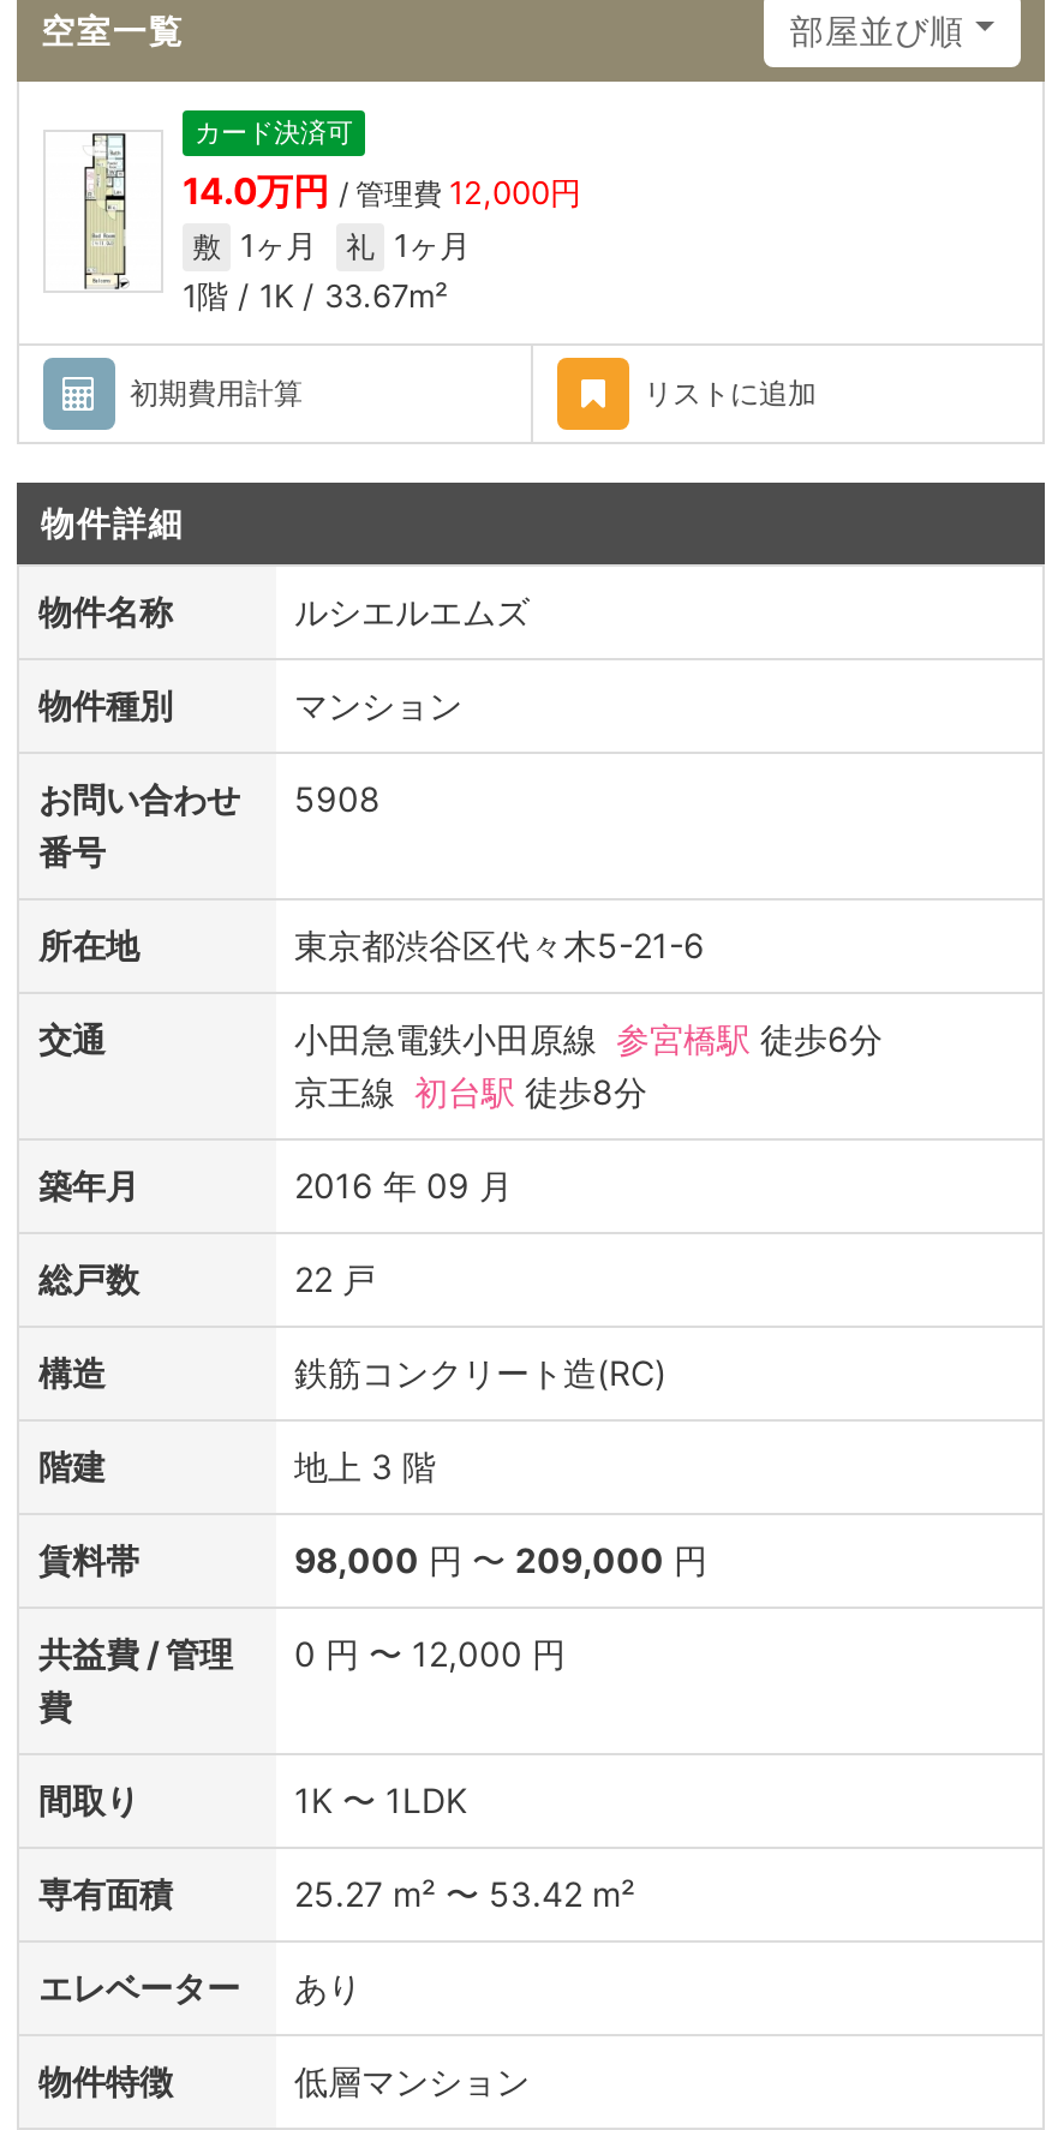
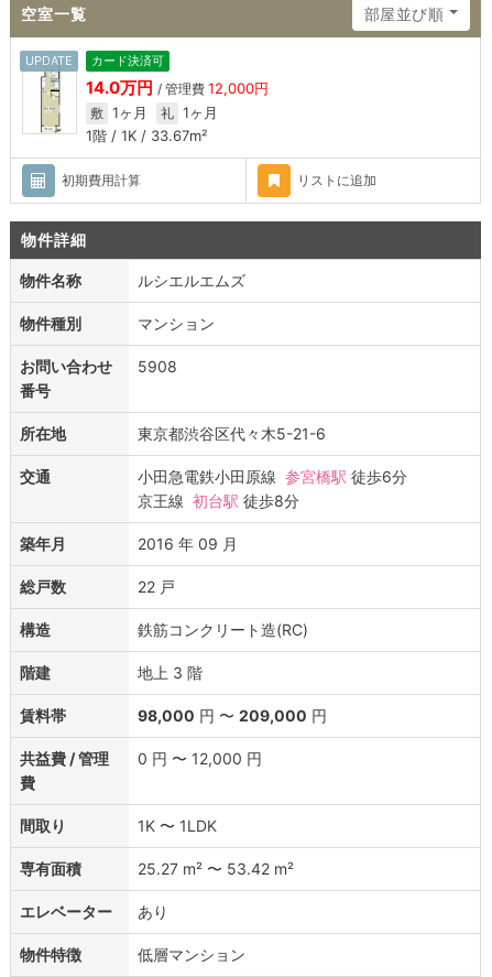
none -> [25,52,73,68] UPDATE

